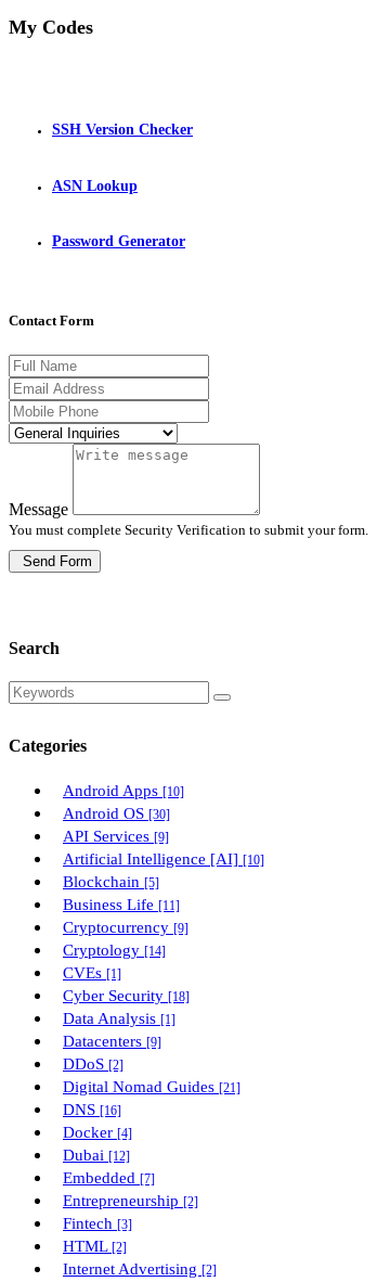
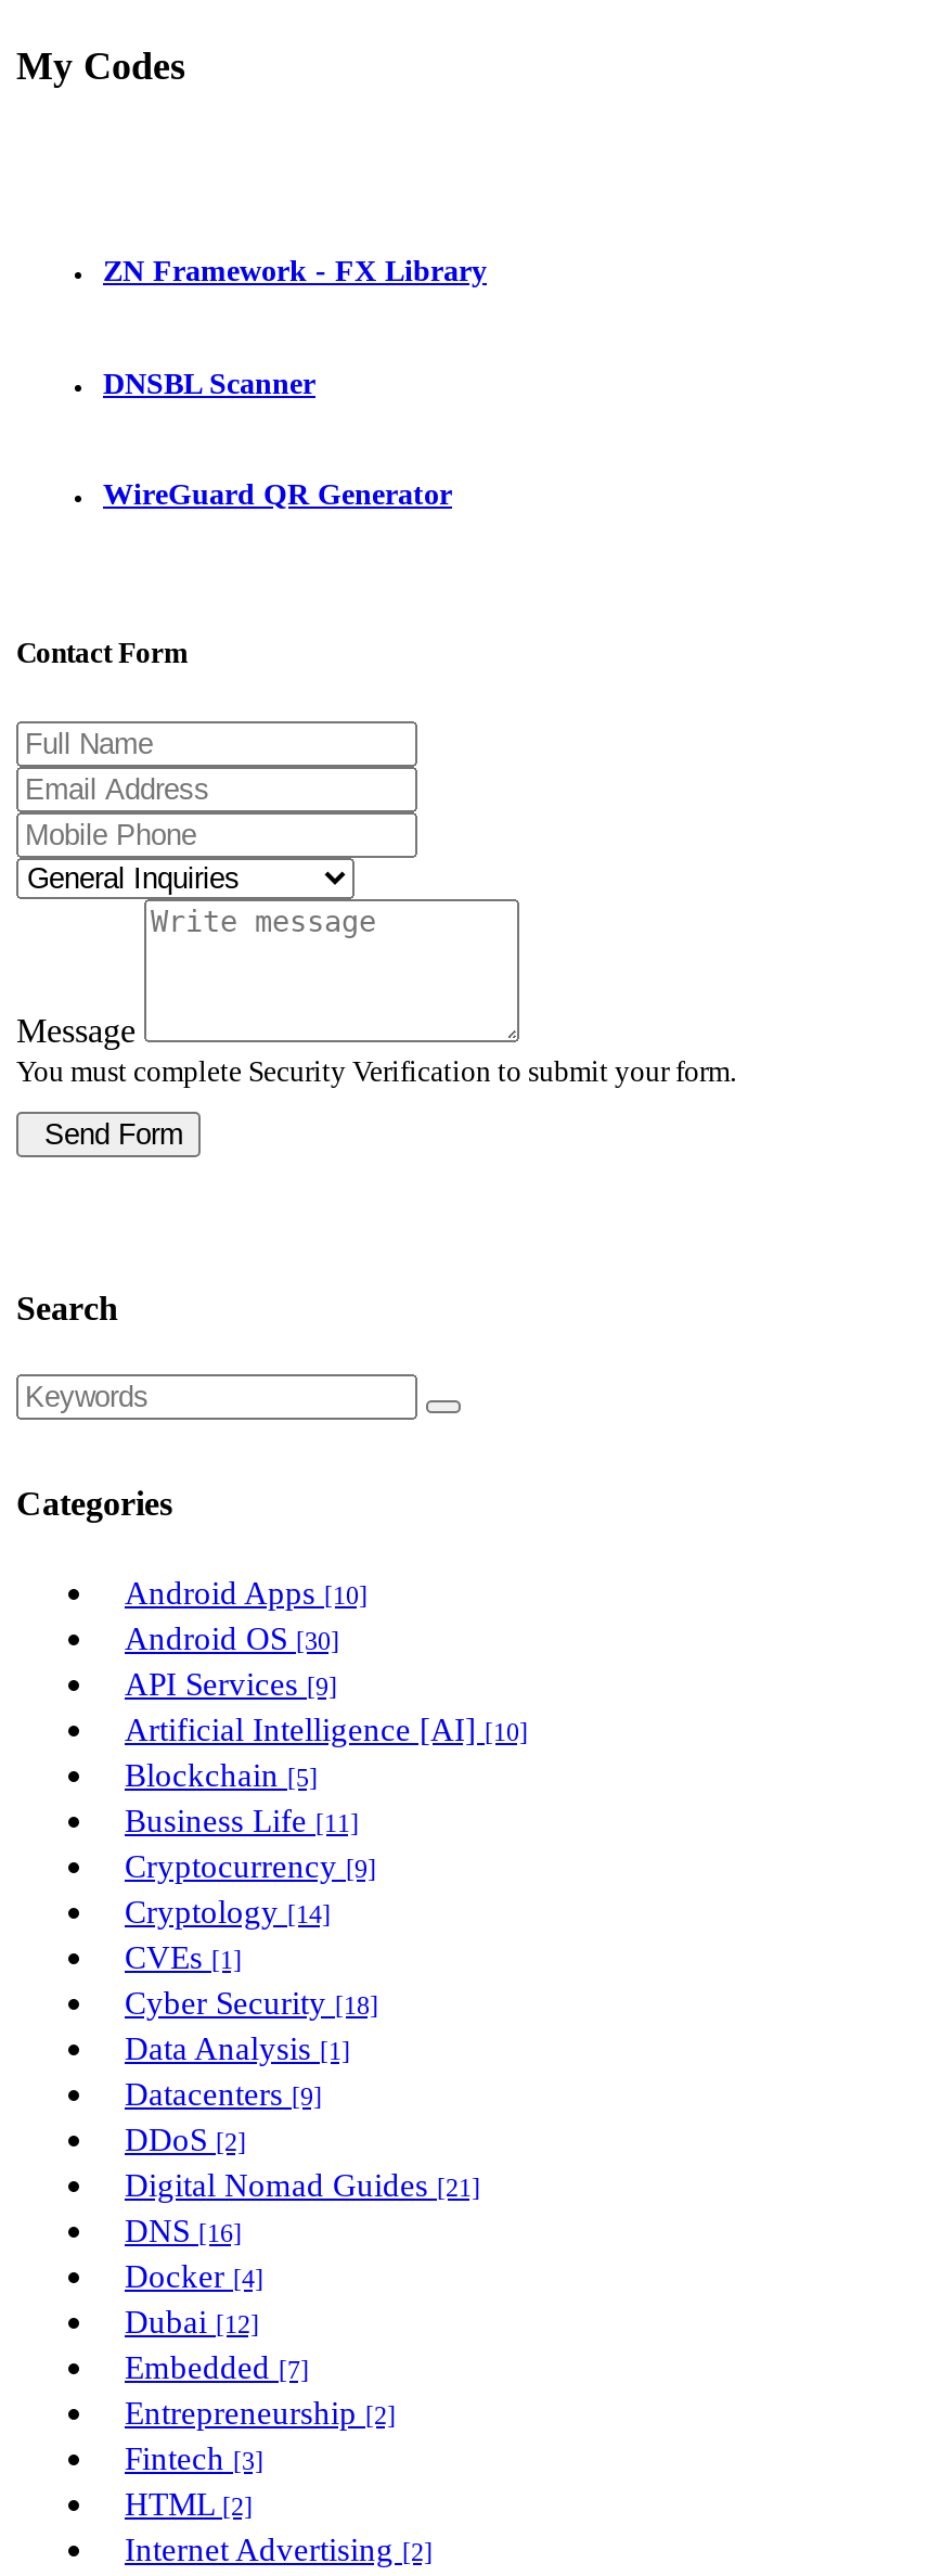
[52,121,193,138] SSH Version Checker -> [103,254,487,287] ZN Framework - FX Library
[52,177,138,194] ASN Lookup -> [103,367,315,399] DNSBL Scanner
[52,233,185,250] Password Generator -> [103,479,452,511] WireGuard QR Generator

